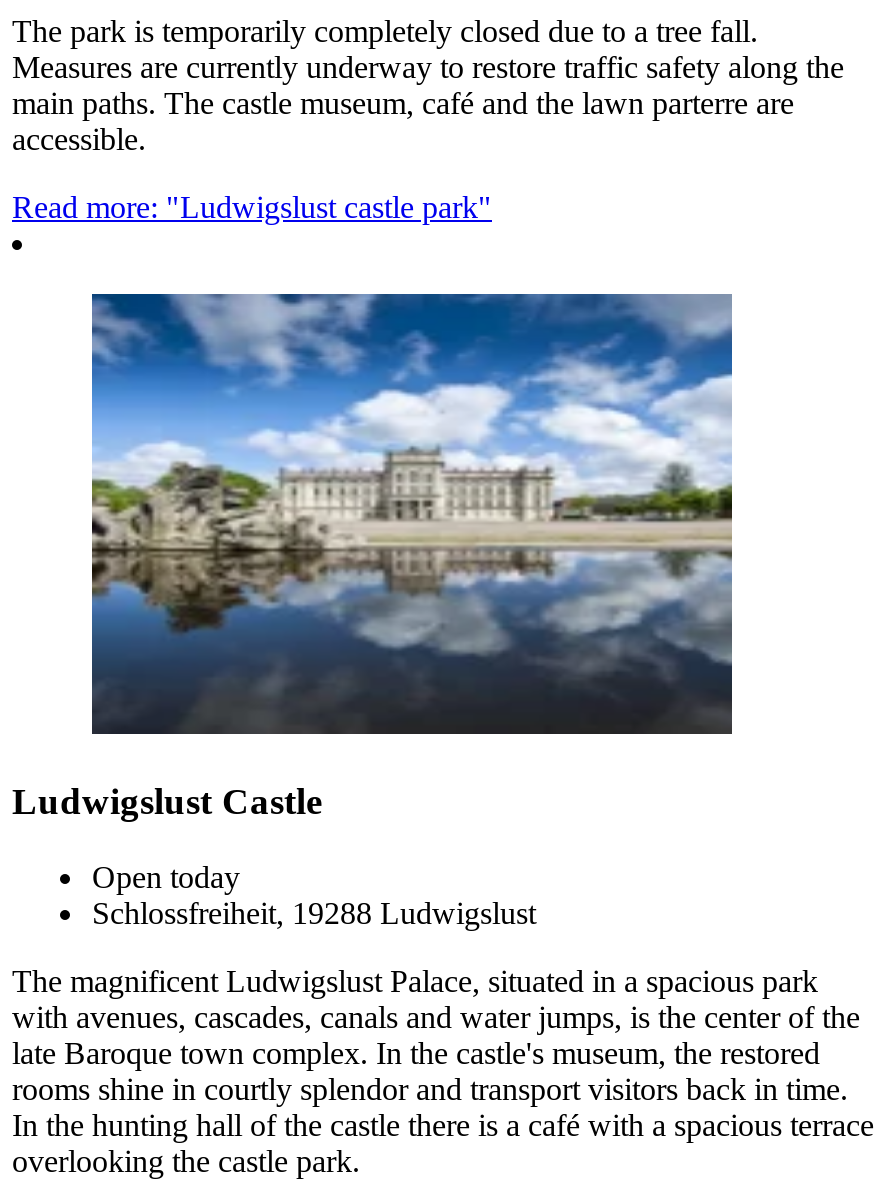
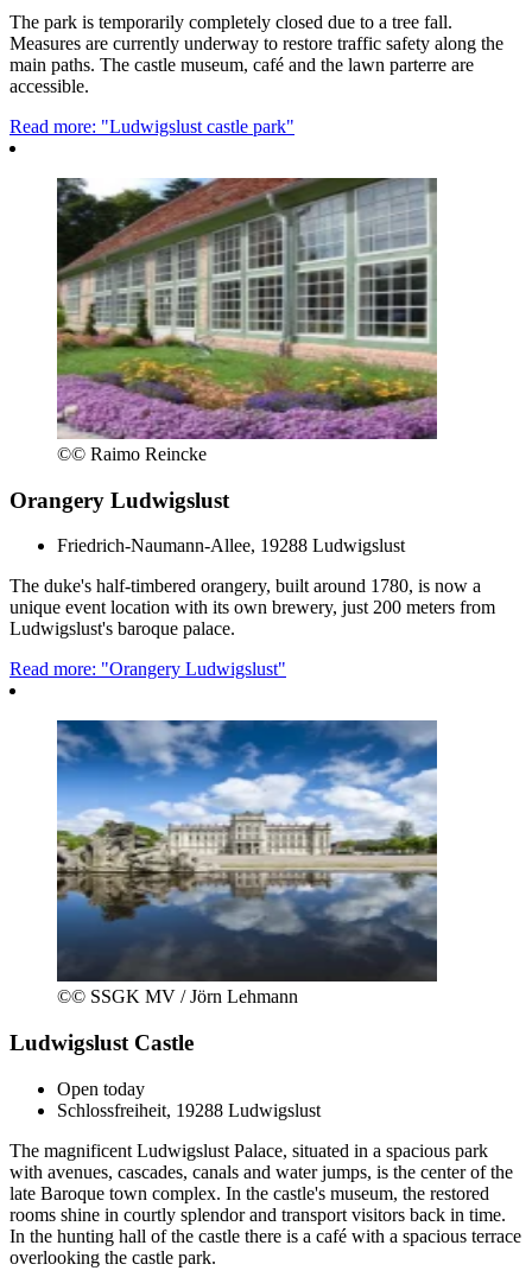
none -> [9,177,495,679] [image] | ©© Raimo Reincke | Orangery Ludwigslust | Friedrich-Naumann-Allee, 19288 Ludwigslust | The duke's half-timbered orangery, built around 1780, is now a | unique event location with its own brewery, just 200 meters from | Ludwigslust's baroque palace. | Read more: "Orangery Ludwigslust"
none -> [57,987,298,1007] ©© SSGK MV / Jörn Lehmann
moved [90,292,734,734] -> [56,719,438,983]: [image]

